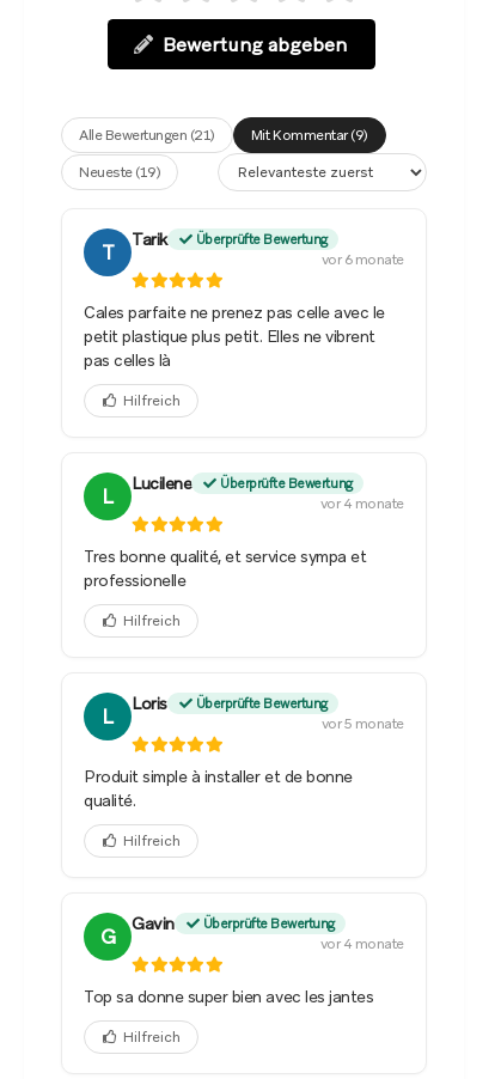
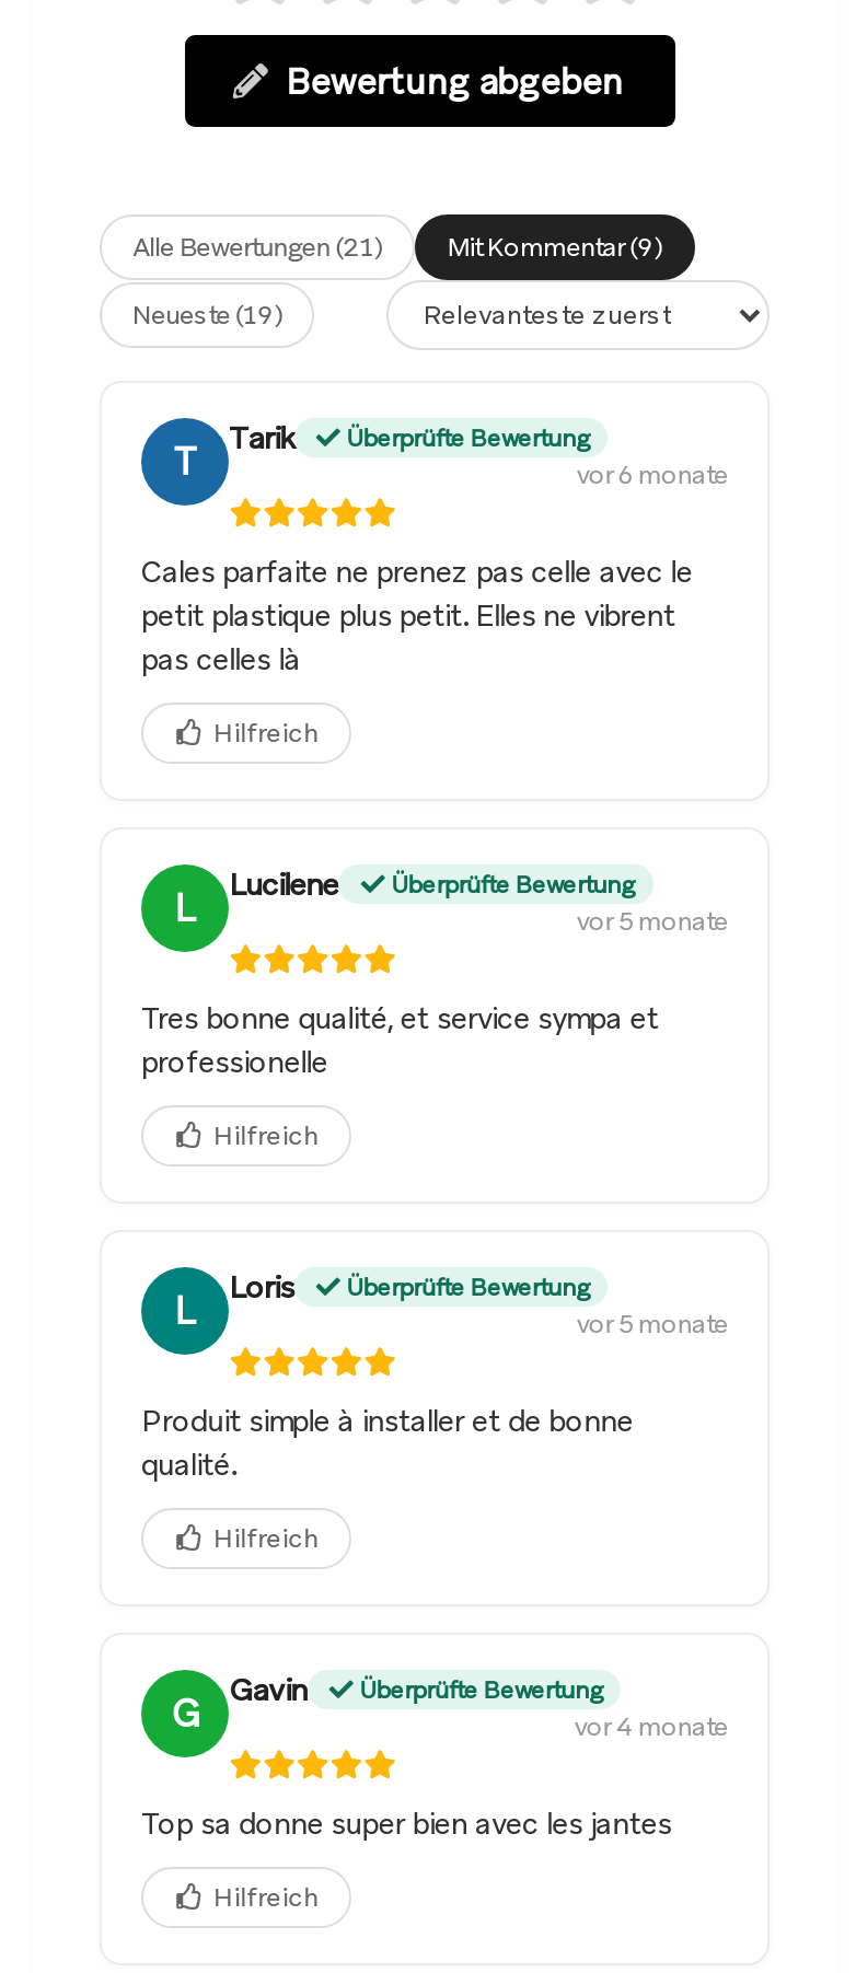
[320,494,404,513] vor 4 monate -> [576,904,728,939] vor 5 monate

